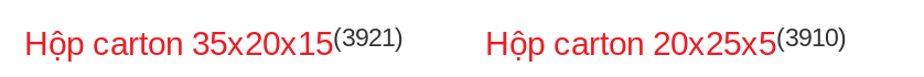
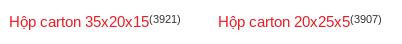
[485,24,847,62] Hộp carton 20x25x5(3910) -> [218,13,382,30] Hộp carton 20x25x5(3907)

